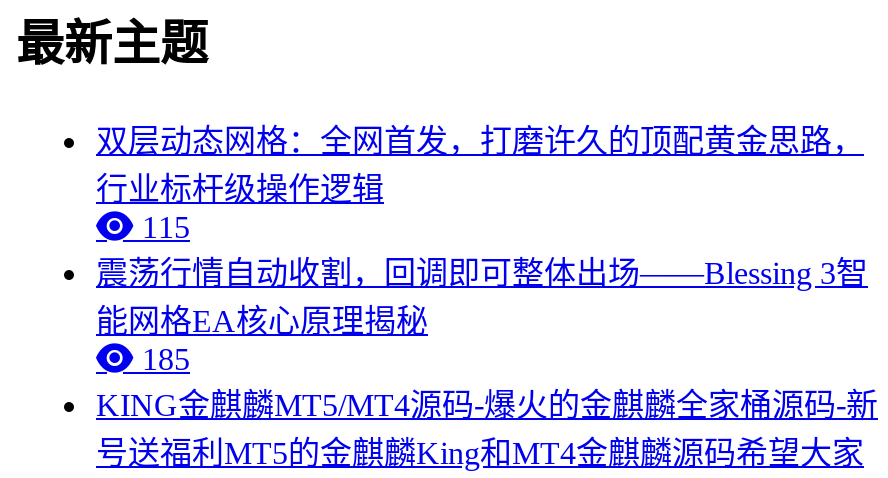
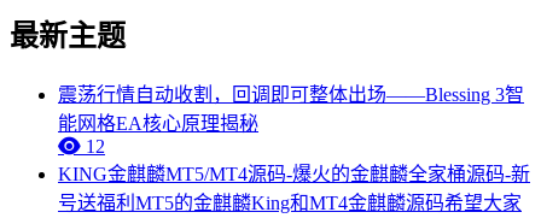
[96,124,864,244] 双层动态网格：全网首发，打磨许久的顶配黄金思路， | 行业标杆级操作逻辑 | 115 -> none
[134,342,190,376] 185 -> [81,136,105,156] 12

